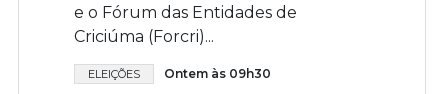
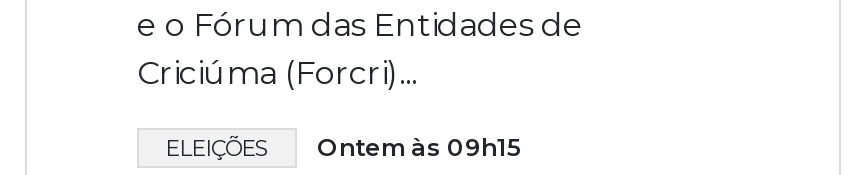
[88,66,271,81] ELEIÇÕES Ontem às 09h30 -> [165,132,521,162] ELEIÇÕES Ontem às 09h15

